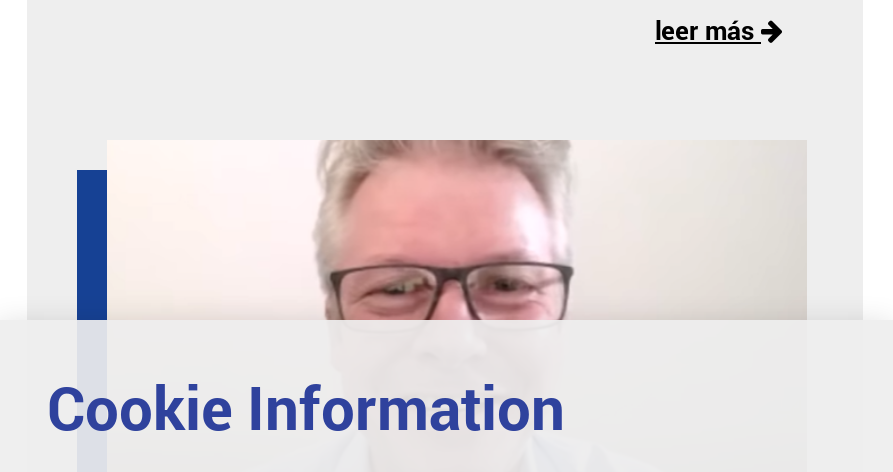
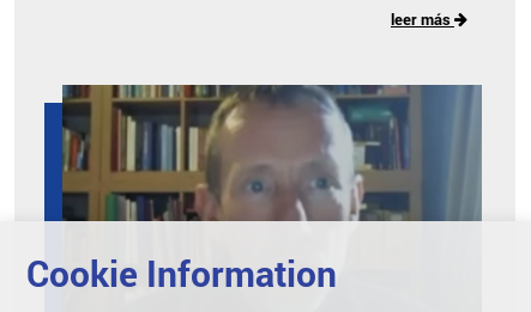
[105,138,807,322] [image] -> [61,84,483,222] [image]

